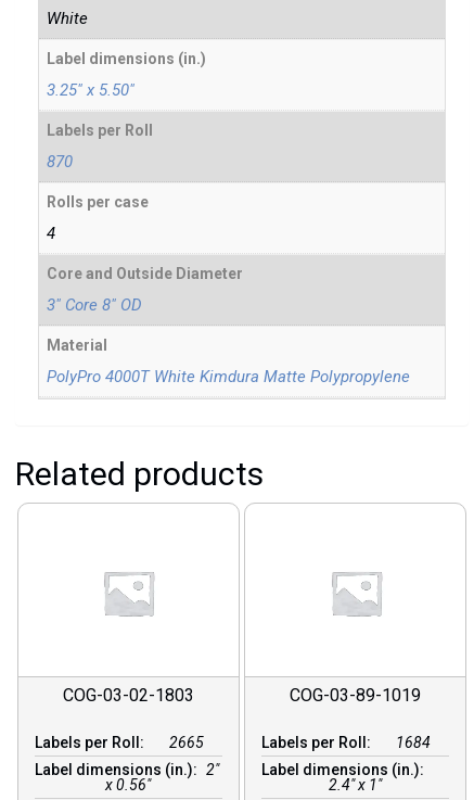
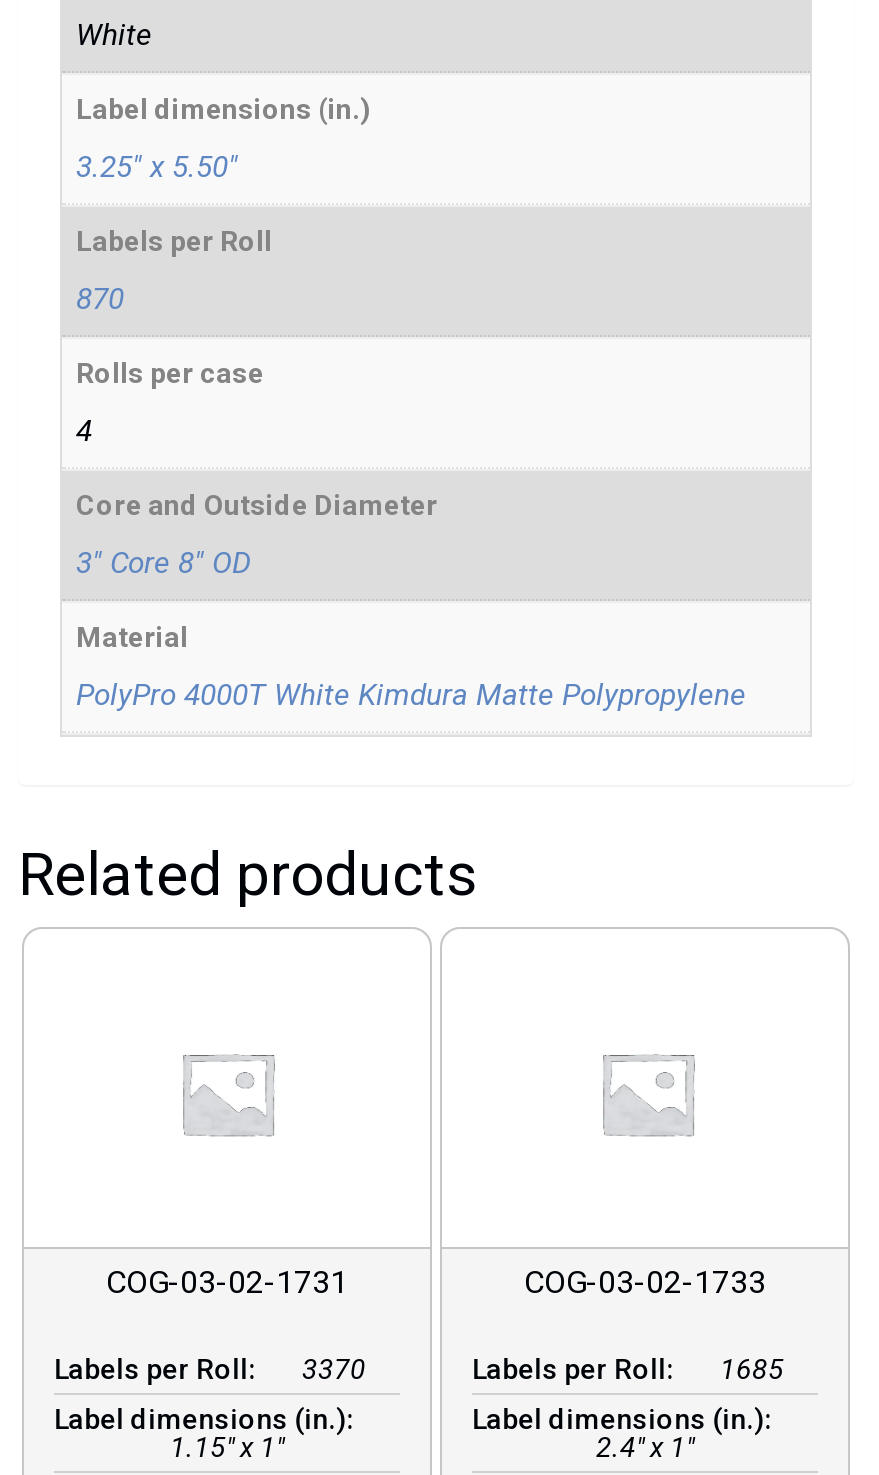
[63,685,194,706] COG-03-02-1803 -> [106,1263,348,1301] COG-03-02-1731
[290,685,421,706] COG-03-89-1019 -> [524,1263,766,1301] COG-03-02-1733
[35,734,204,751] Labels per Roll: 2665 -> [54,1353,366,1385] Labels per Roll: 3370
[262,734,431,751] Labels per Roll: 1684 -> [472,1353,784,1385] Labels per Roll: 1685
[35,761,220,794] Label dimensions (in.): 2" | x 0.56" -> [54,1403,366,1463] Label dimensions (in.): | 1.15" x 1"

